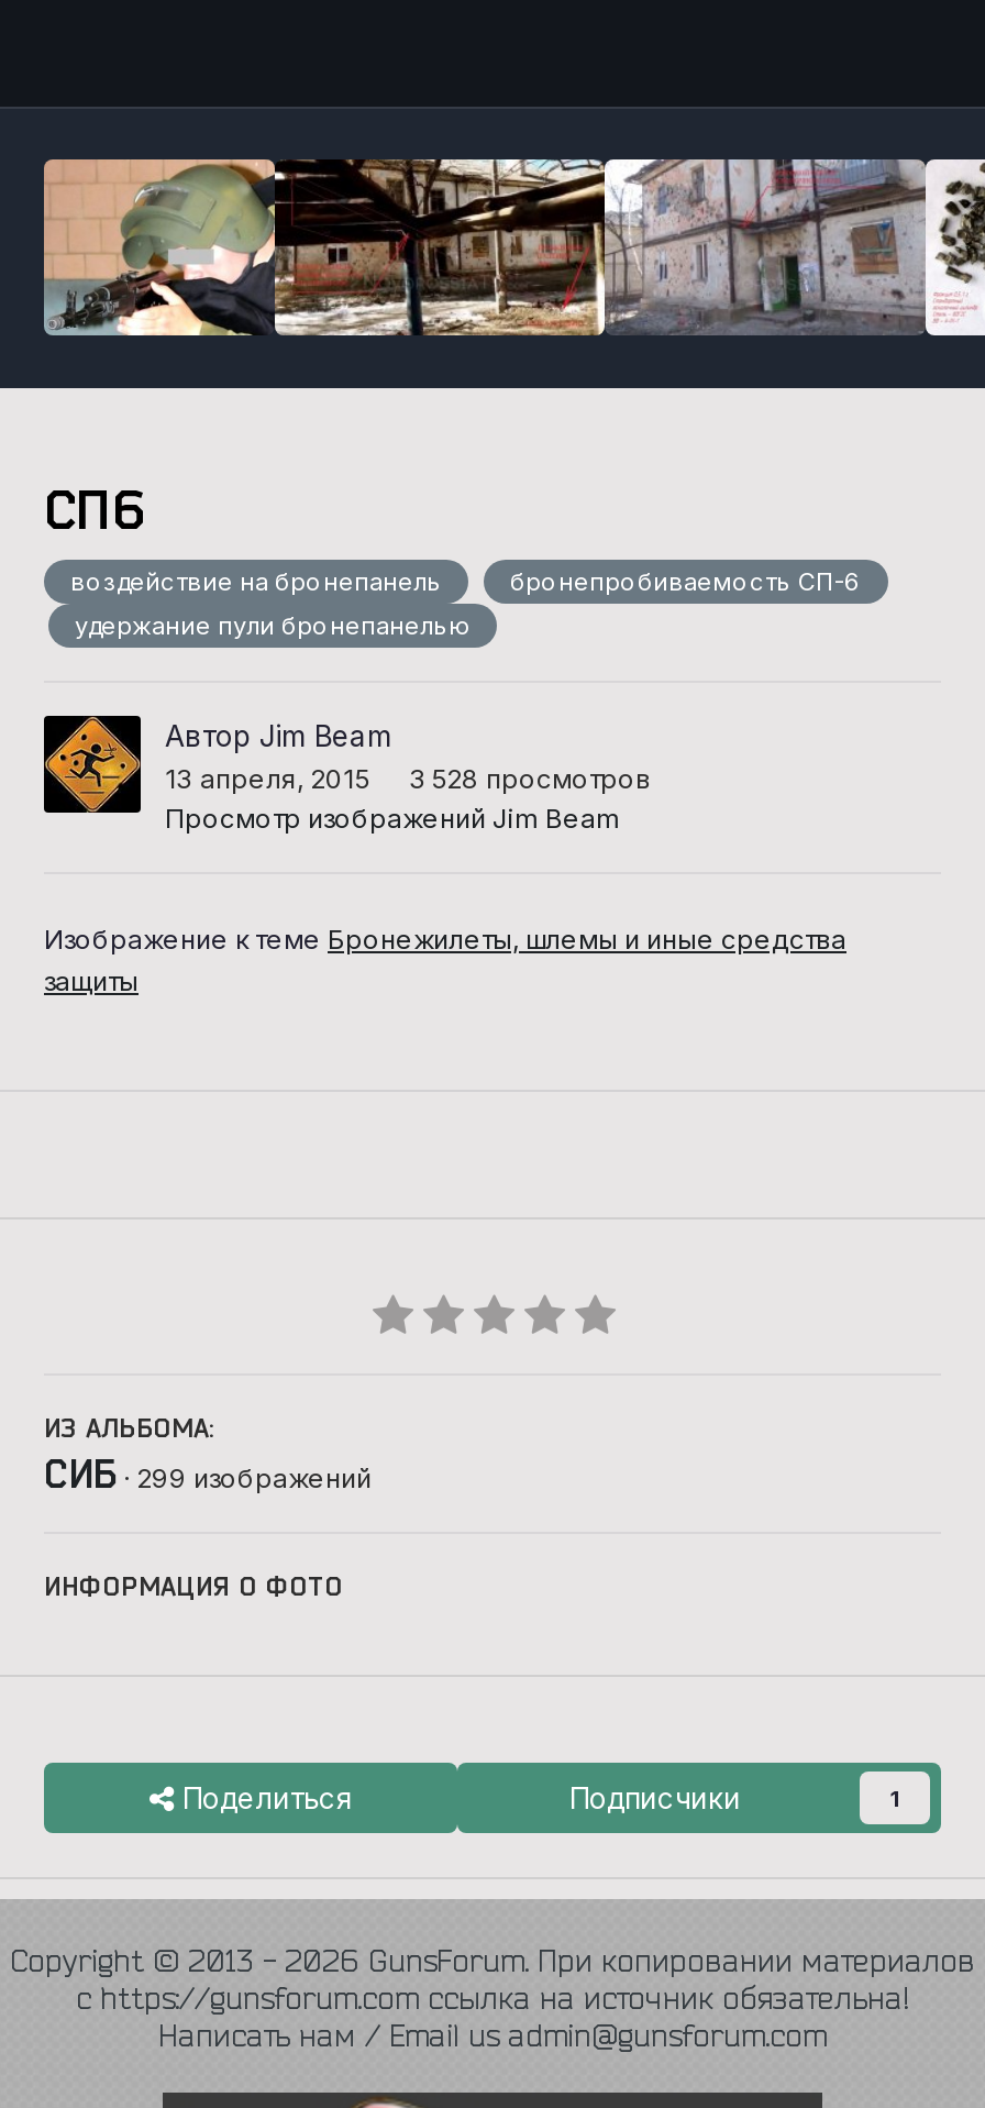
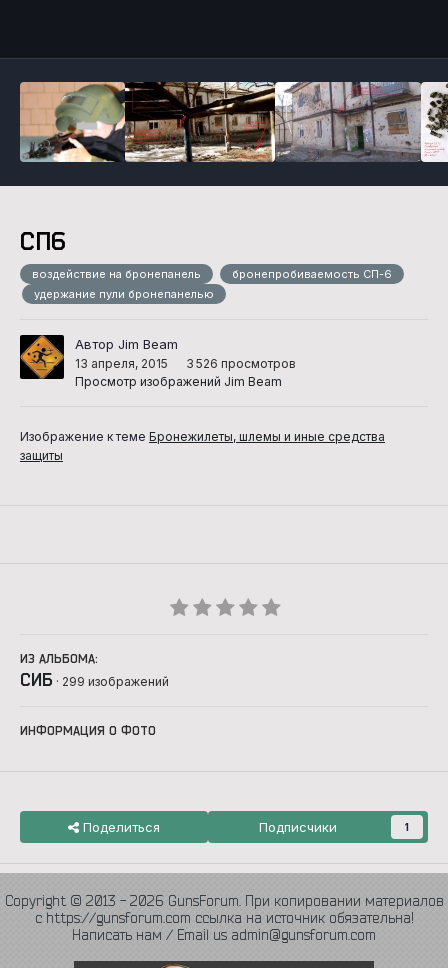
[165,762,651,795] 13 апреля, 2015 3 528 просмотров -> [75,356,296,371] 13 апреля, 2015 3 526 просмотров

